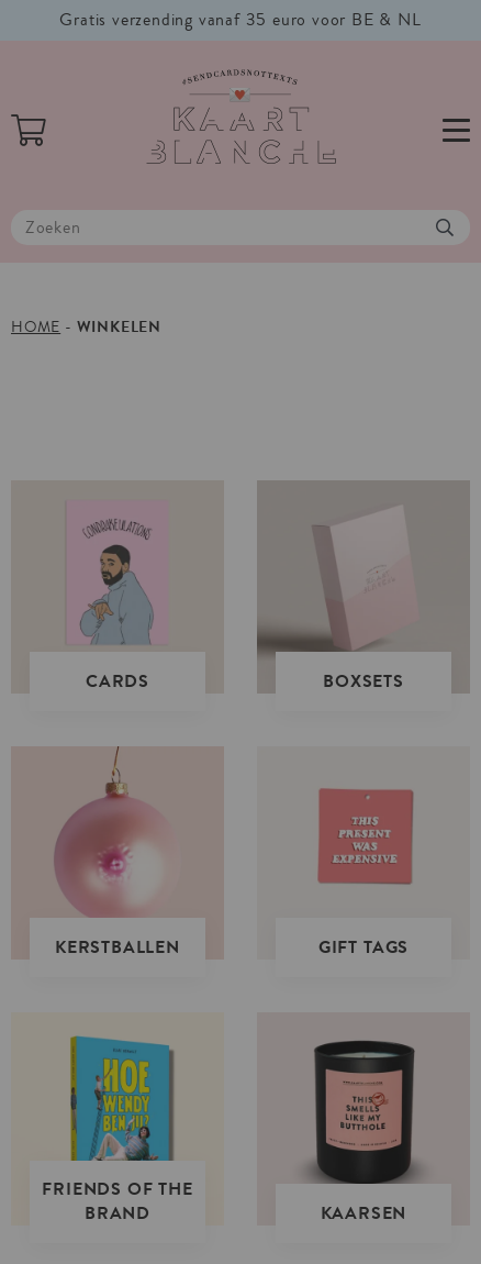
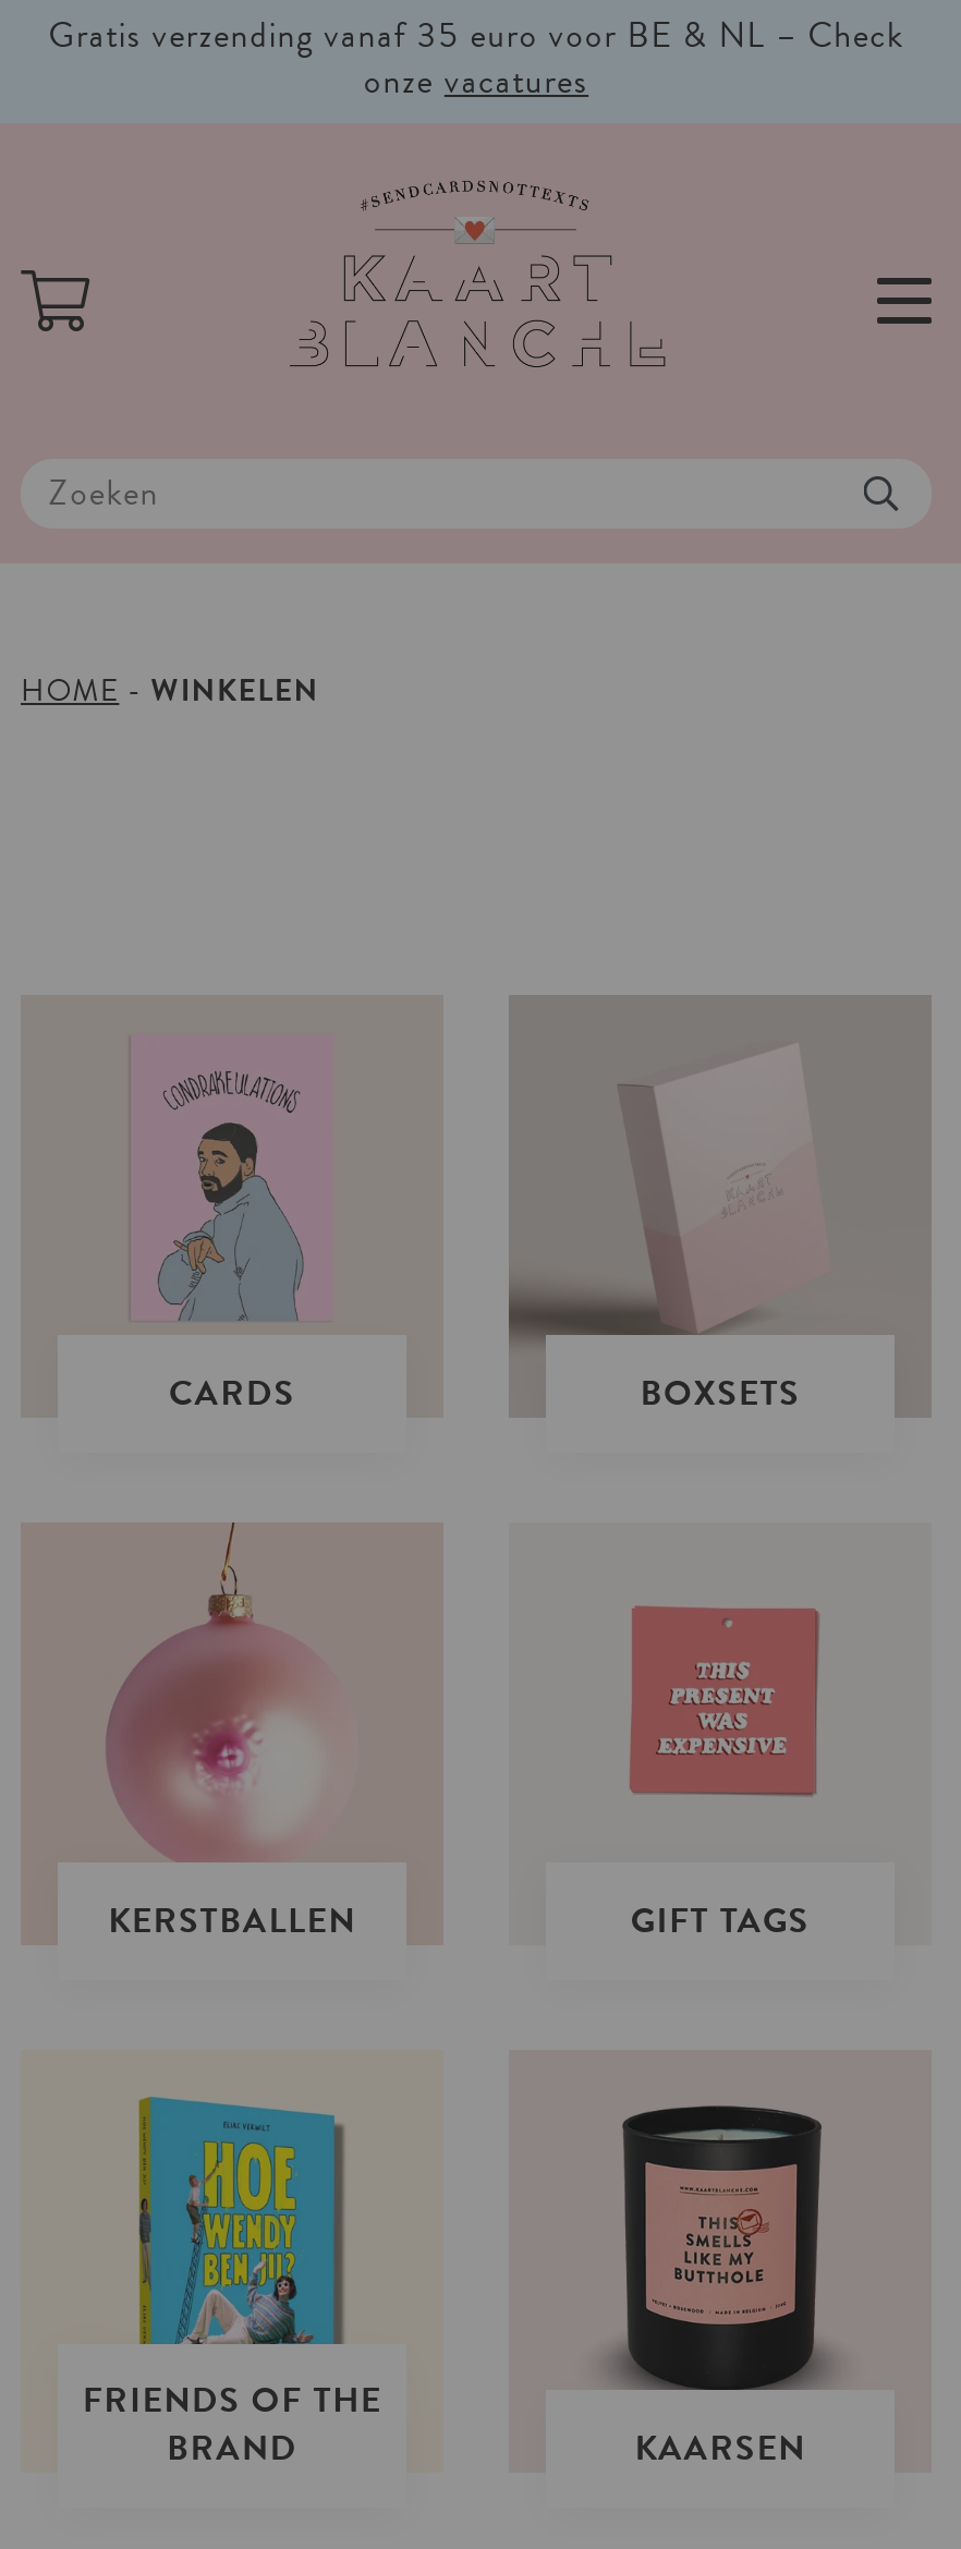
[60,8,421,32] Gratis verzending vanaf 35 euro voor BE & NL -> [48,12,904,106] Gratis verzending vanaf 35 euro voor BE & NL – Check | onze vacatures

